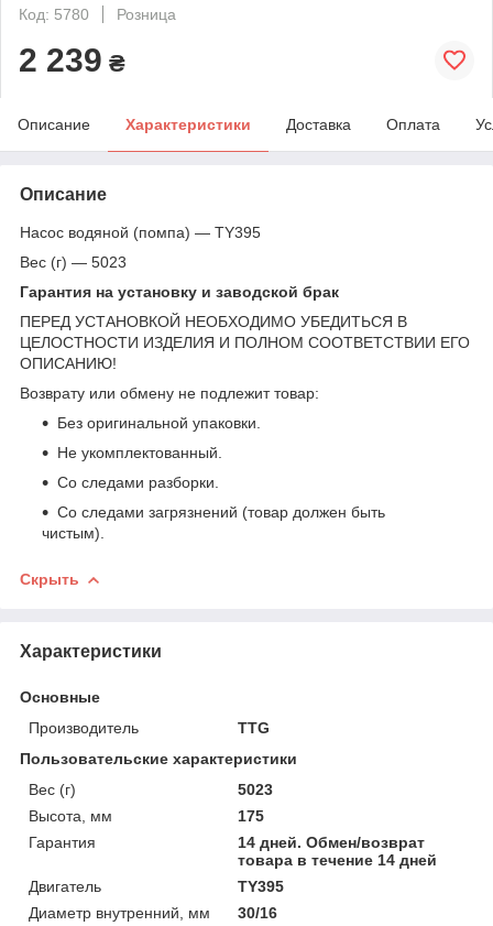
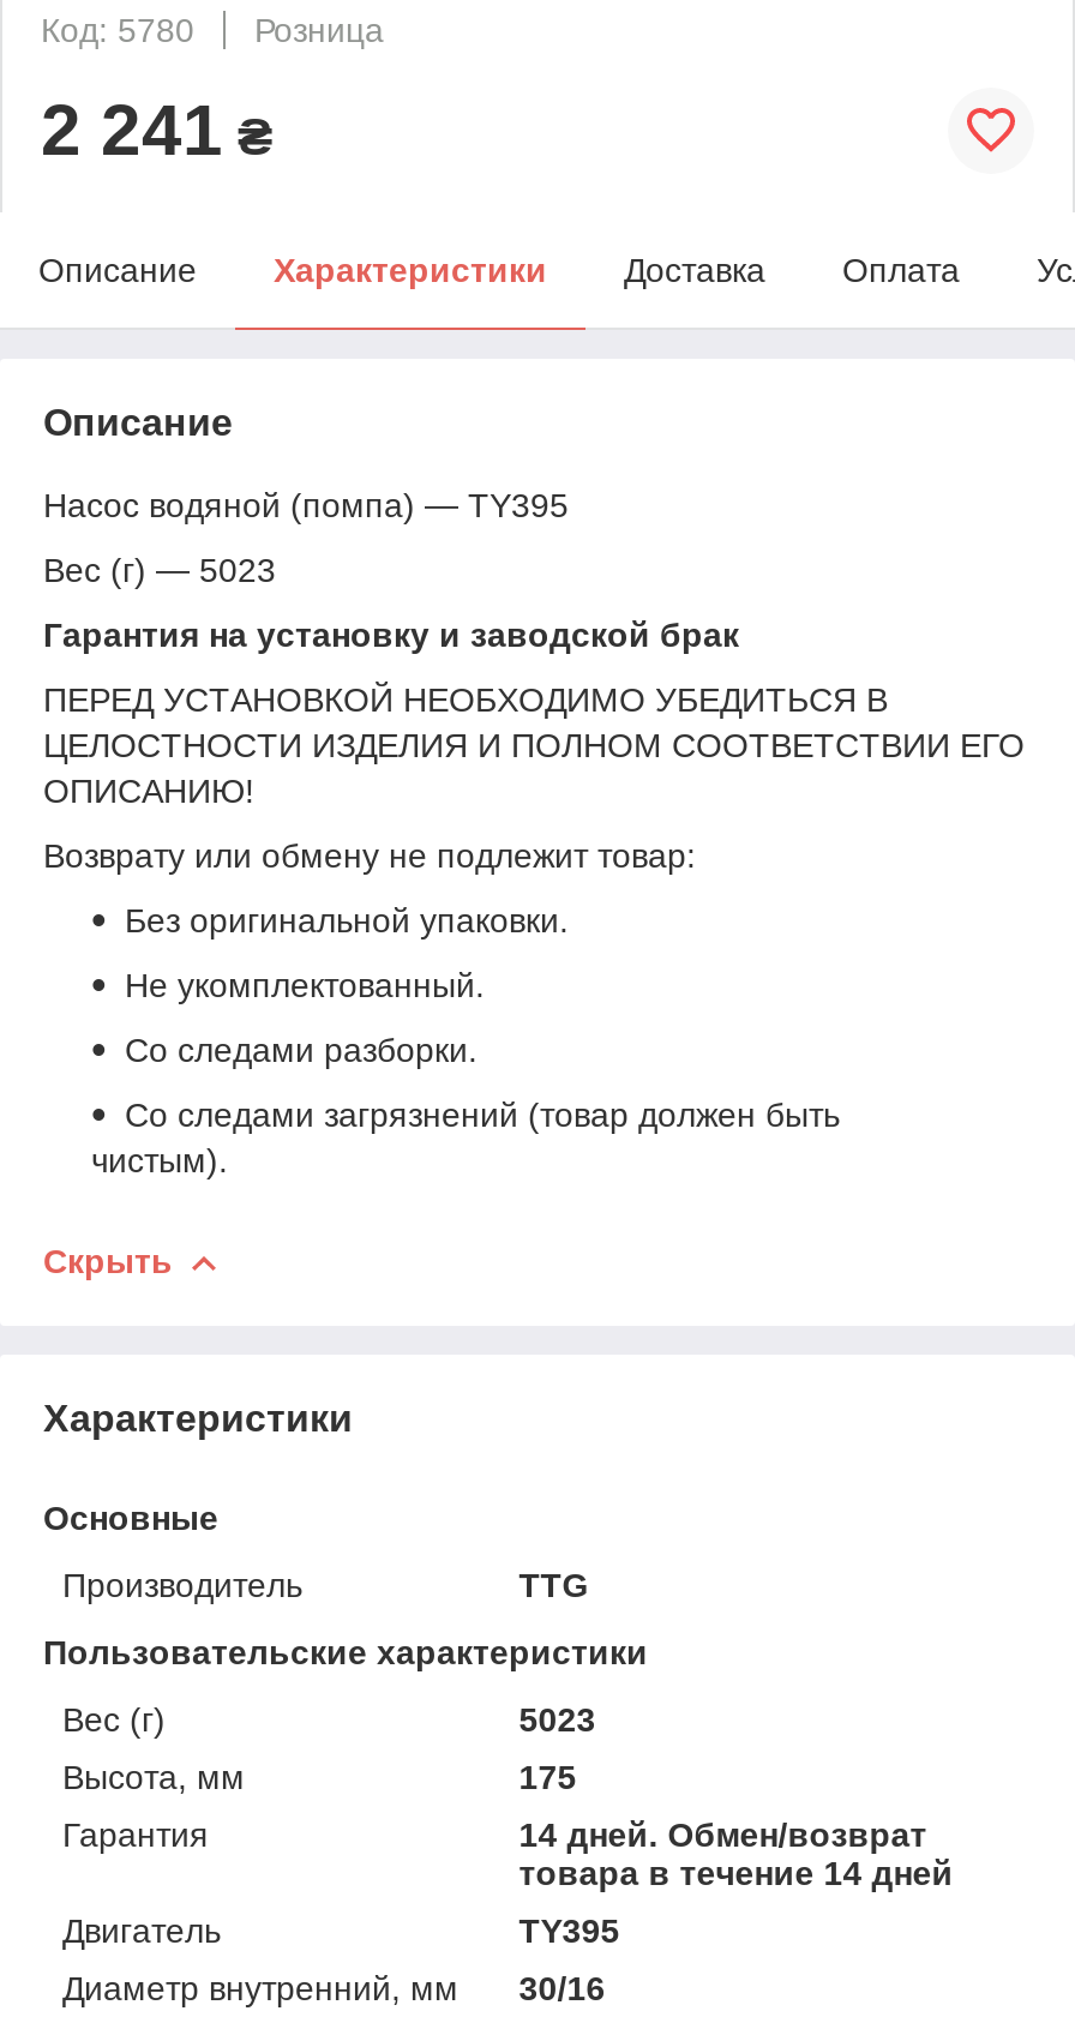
[19,42,125,78] 2 239 ₴ -> [41,90,274,169] 2 241 ₴

